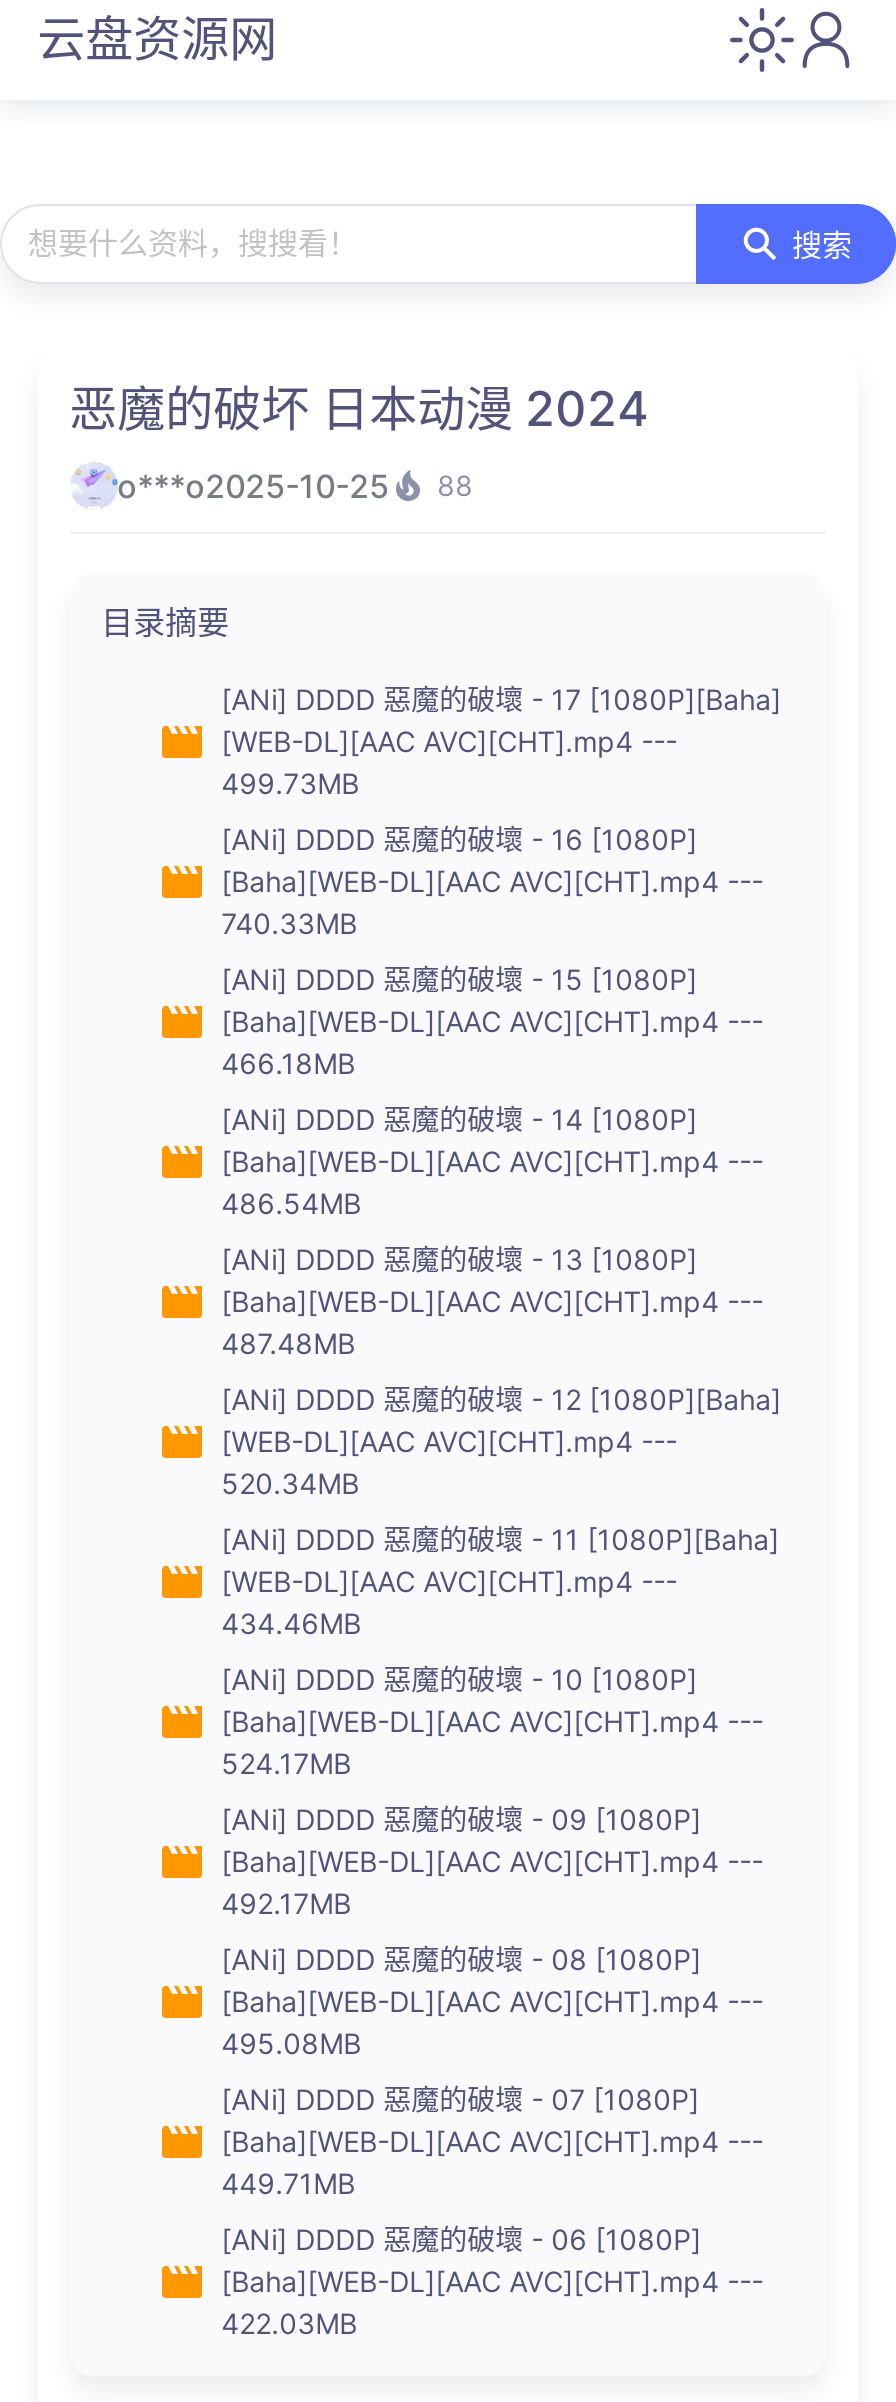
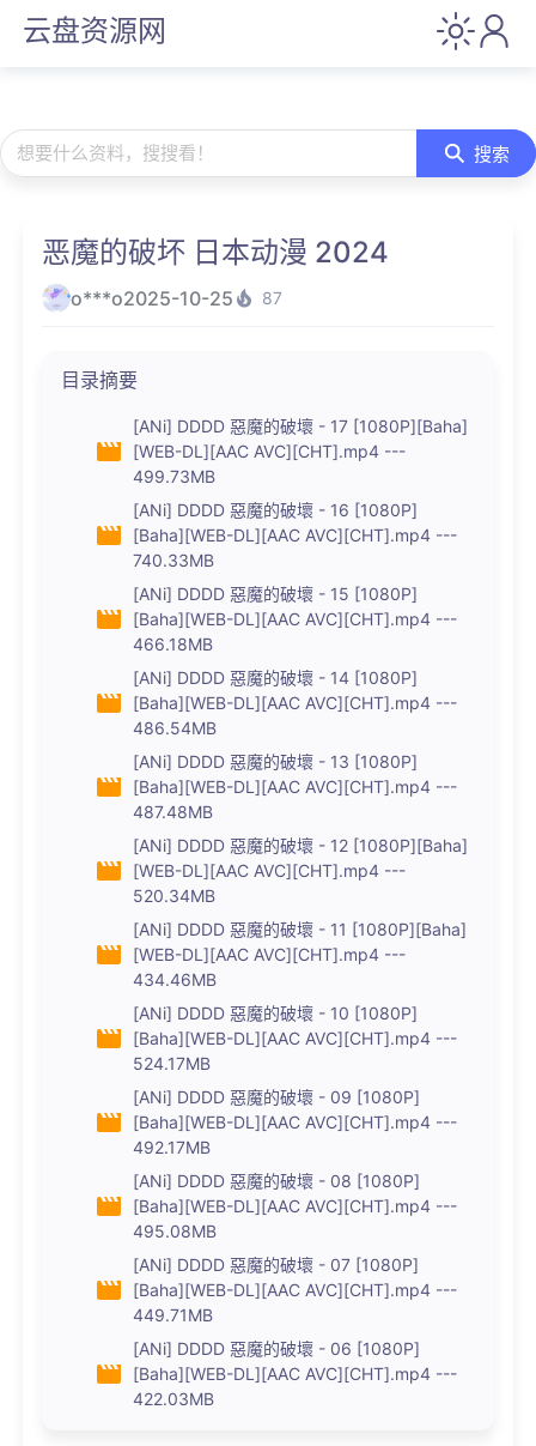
[117,465,473,505] o***o2025-10-25 88 -> [70,286,282,310] o***o2025-10-25 87

